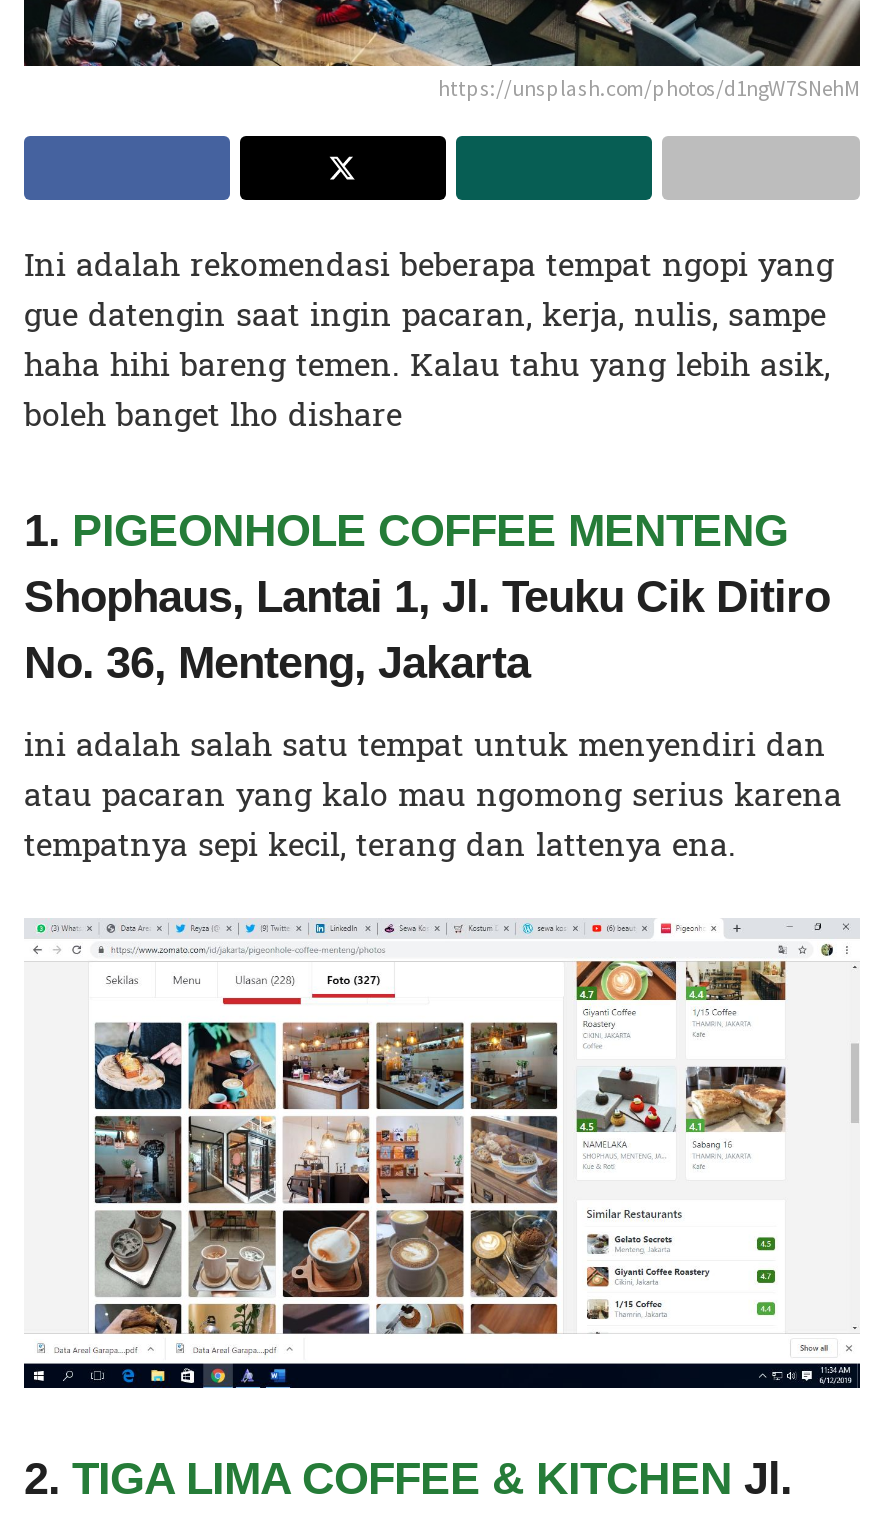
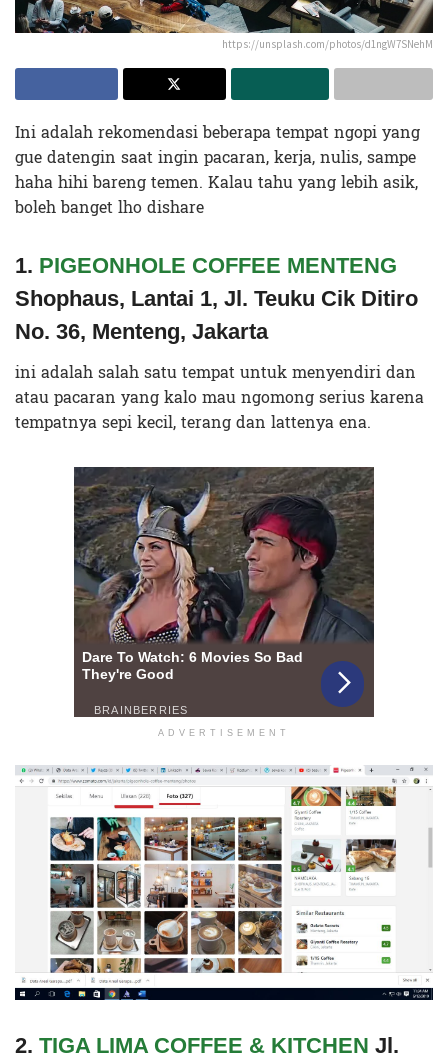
none -> [73,466,375,737] [image] | ADVERTISEMENT

